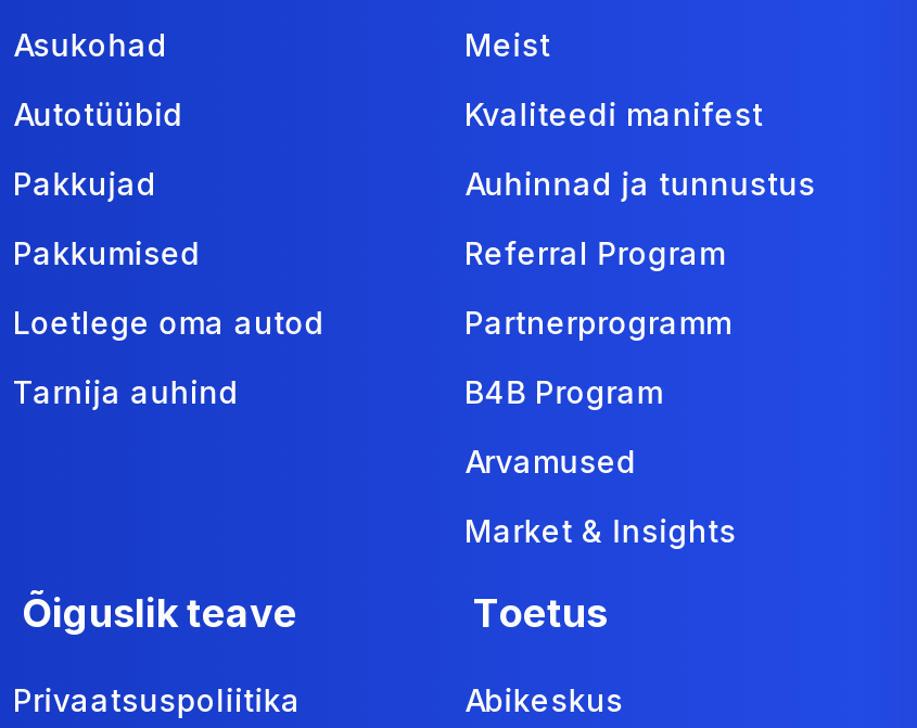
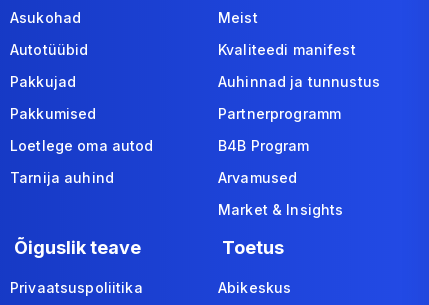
[464,233,725,270] Referral Program -> none

